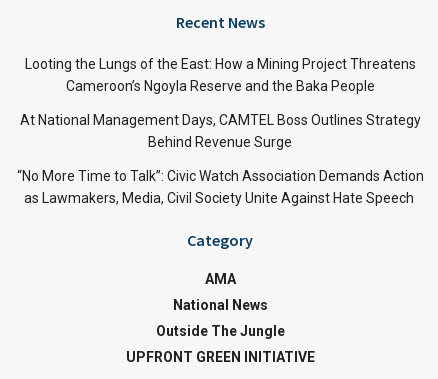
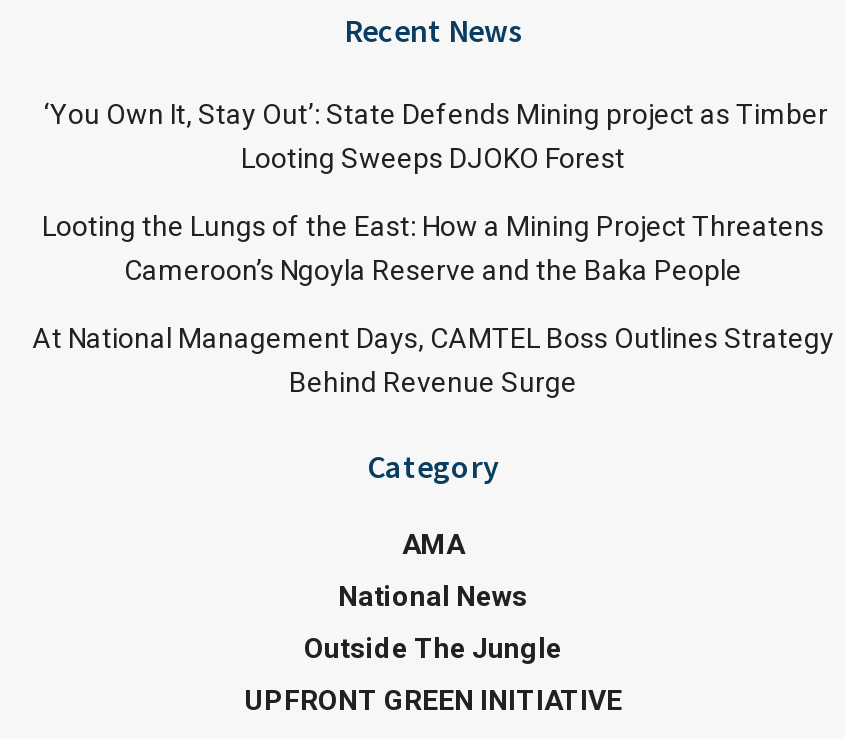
none -> [38,97,828,173] ‘You Own It, Stay Out’: State Defends Mining project as Timber | Looting Sweeps DJOKO Forest
moved [19,55,420,149] -> [32,209,834,397]: Looting the Lungs of the East: How a Mining Project Threatens | Cameroon’s Ngoyla Reserve and the Baka People | At National Management Days, CAMTEL Boss Outlines Strategy | Behind Revenue Surge
[16,167,423,205] “No More Time to Talk”: Civic Watch Association Demands Action | as Lawmakers, Media, Civil Society Unite Against Hate Speech -> none

